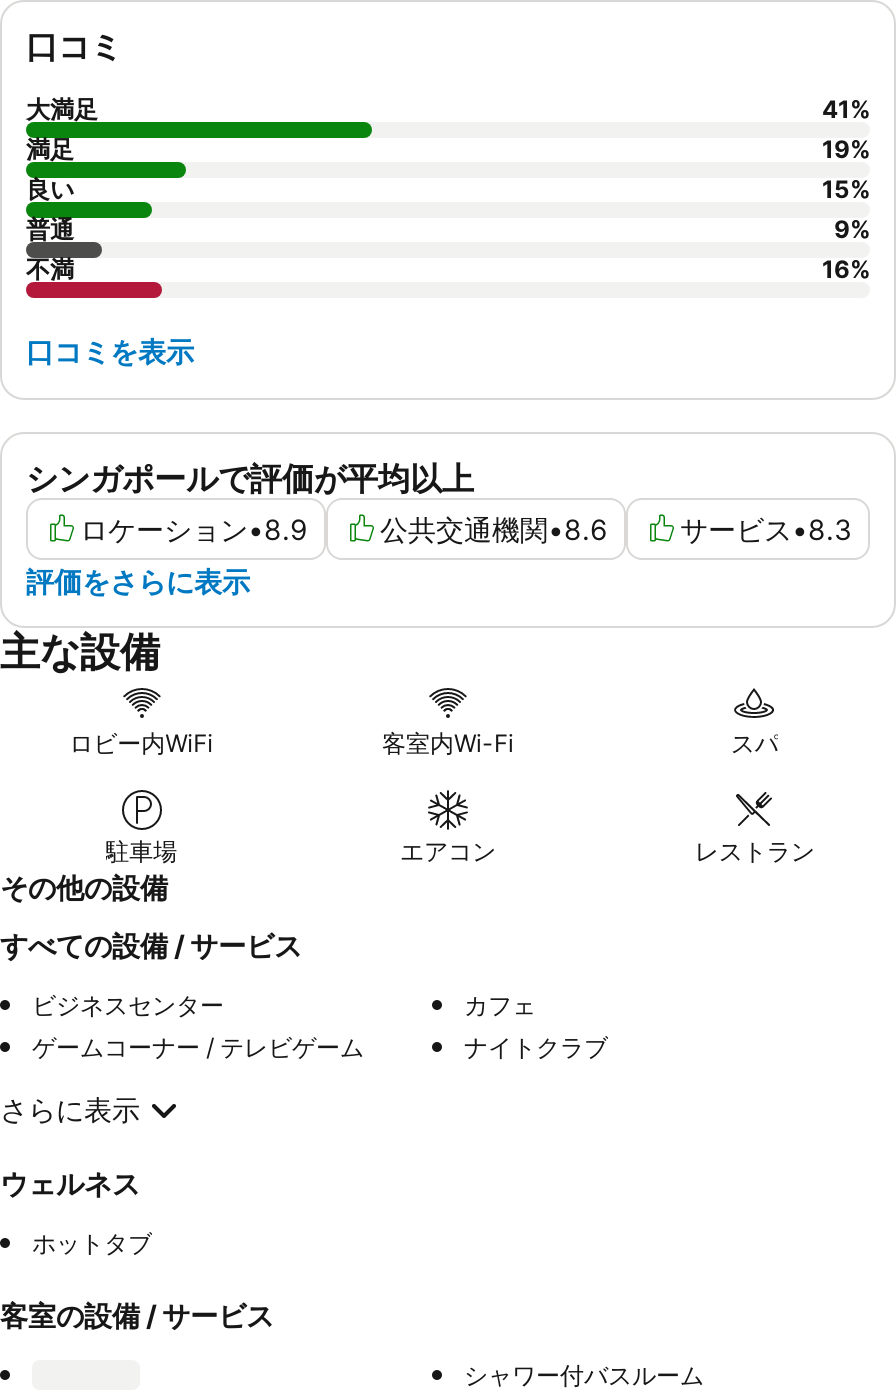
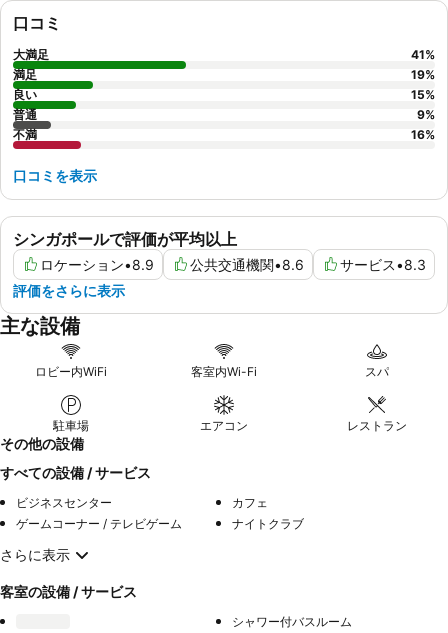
[0,1165,152,1257] ウェルネス | ホットタブ -> none

